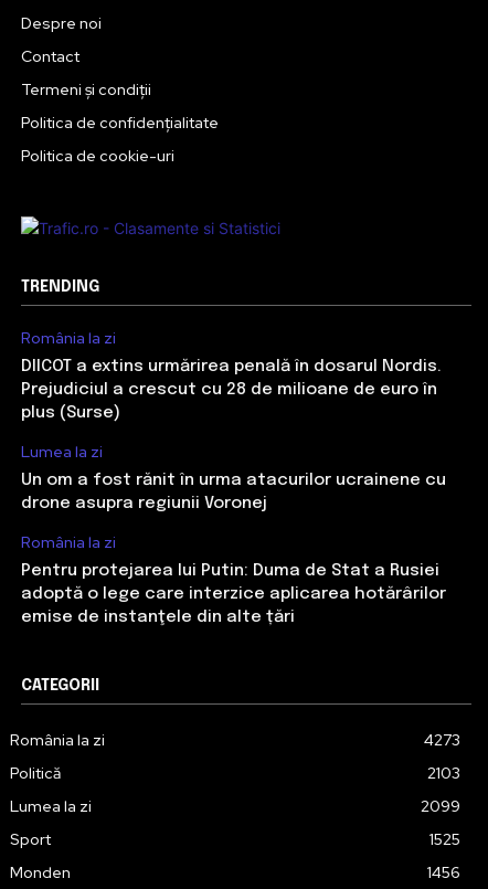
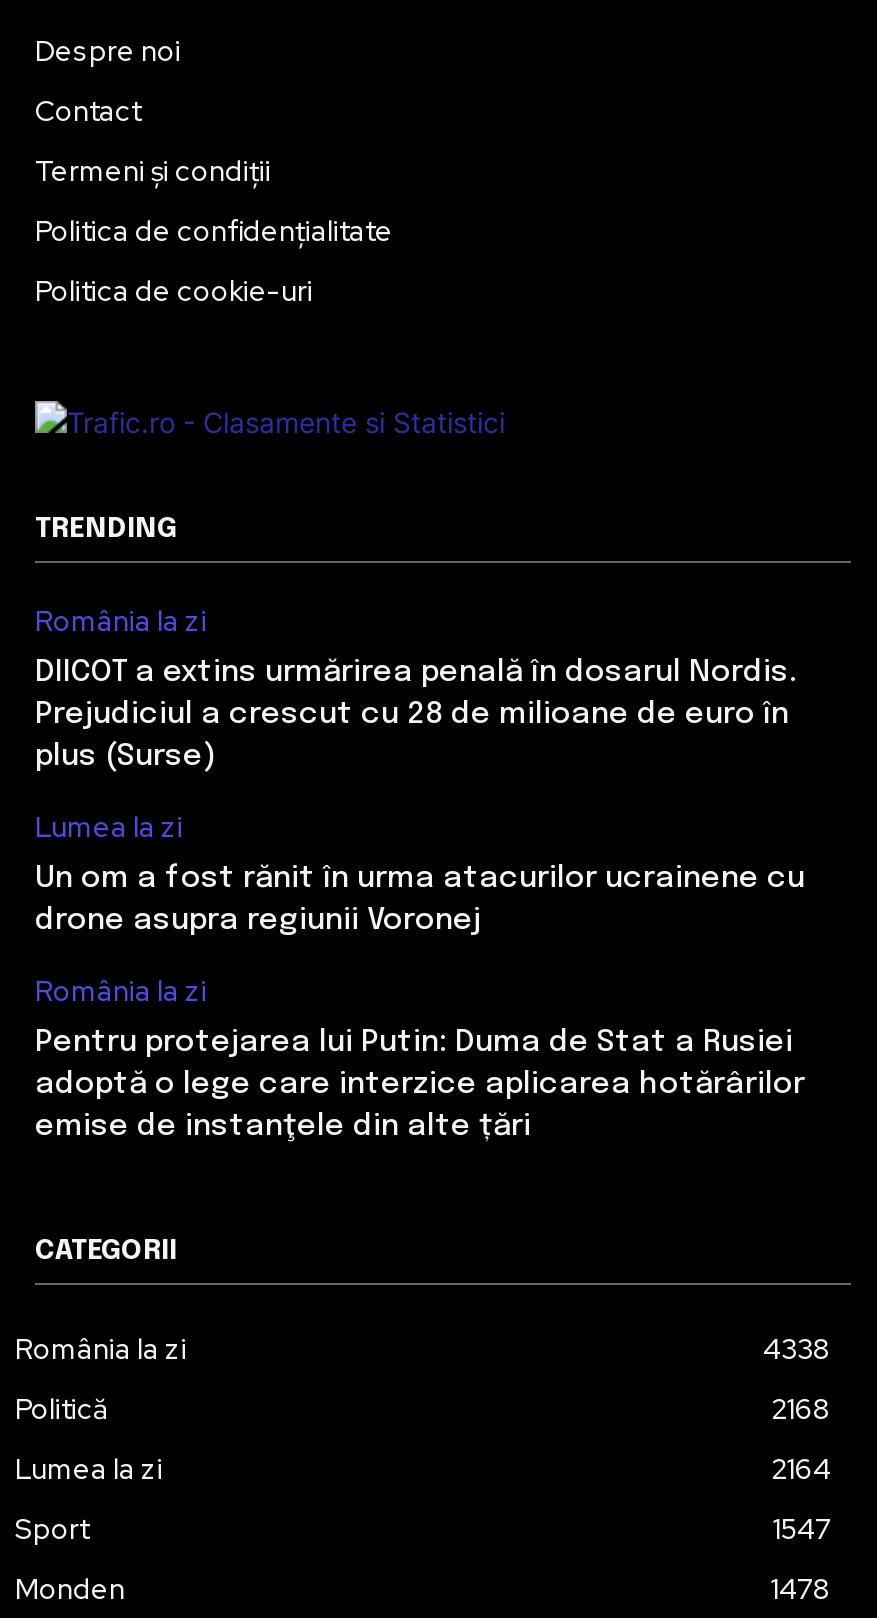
[424,729,460,749] 4273 -> [763,1330,831,1366] 4338
[427,763,460,782] 2103 -> [771,1390,831,1426] 2168
[421,796,460,816] 2099 -> [771,1450,831,1486] 2164
[429,829,460,849] 1525 -> [773,1510,831,1546] 1547
[427,862,460,882] 1456 -> [771,1570,831,1606] 1478

